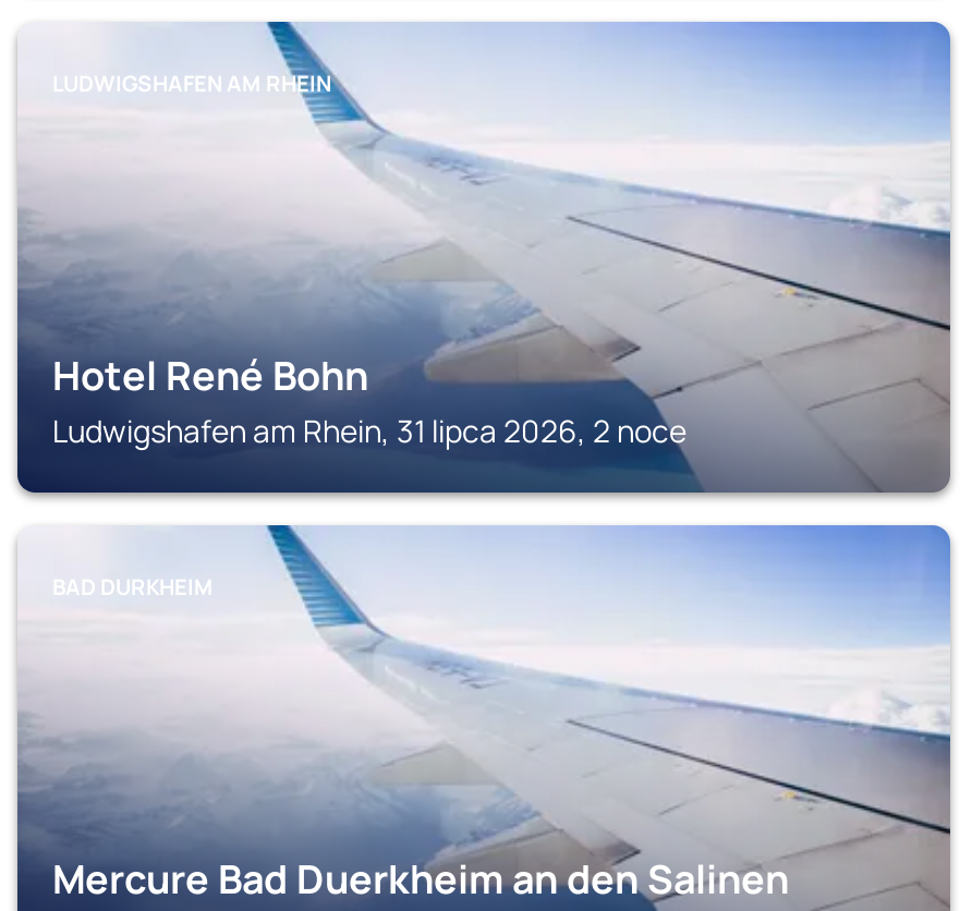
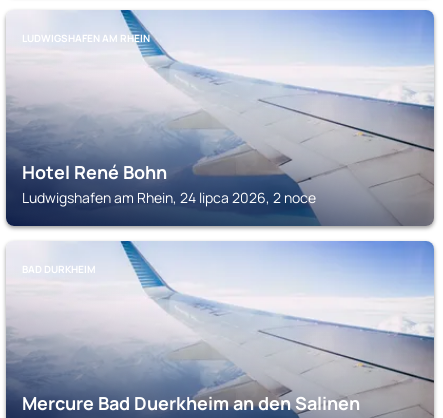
[52,410,687,451] Ludwigshafen am Rhein, 31 lipca 2026, 2 noce -> [22,188,316,207] Ludwigshafen am Rhein, 24 lipca 2026, 2 noce

